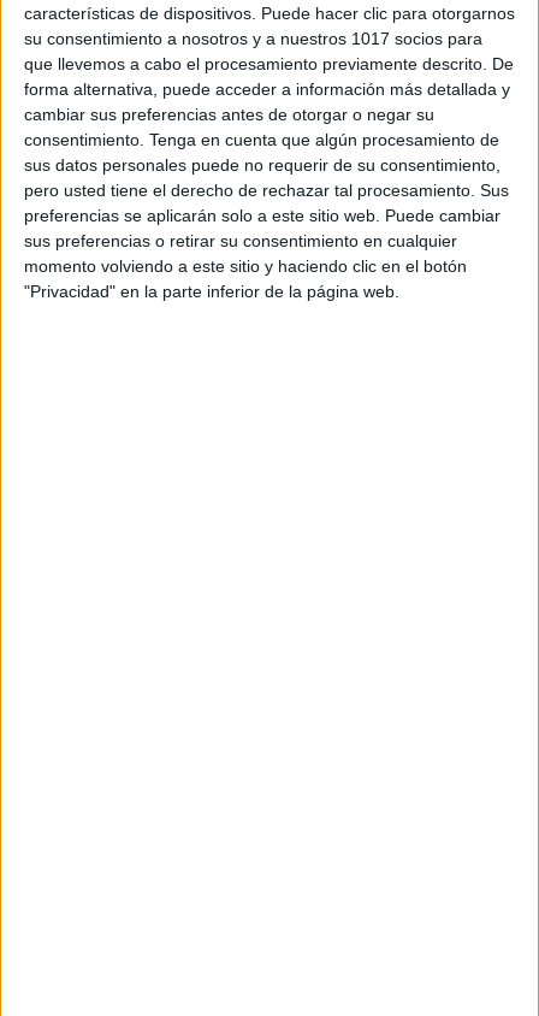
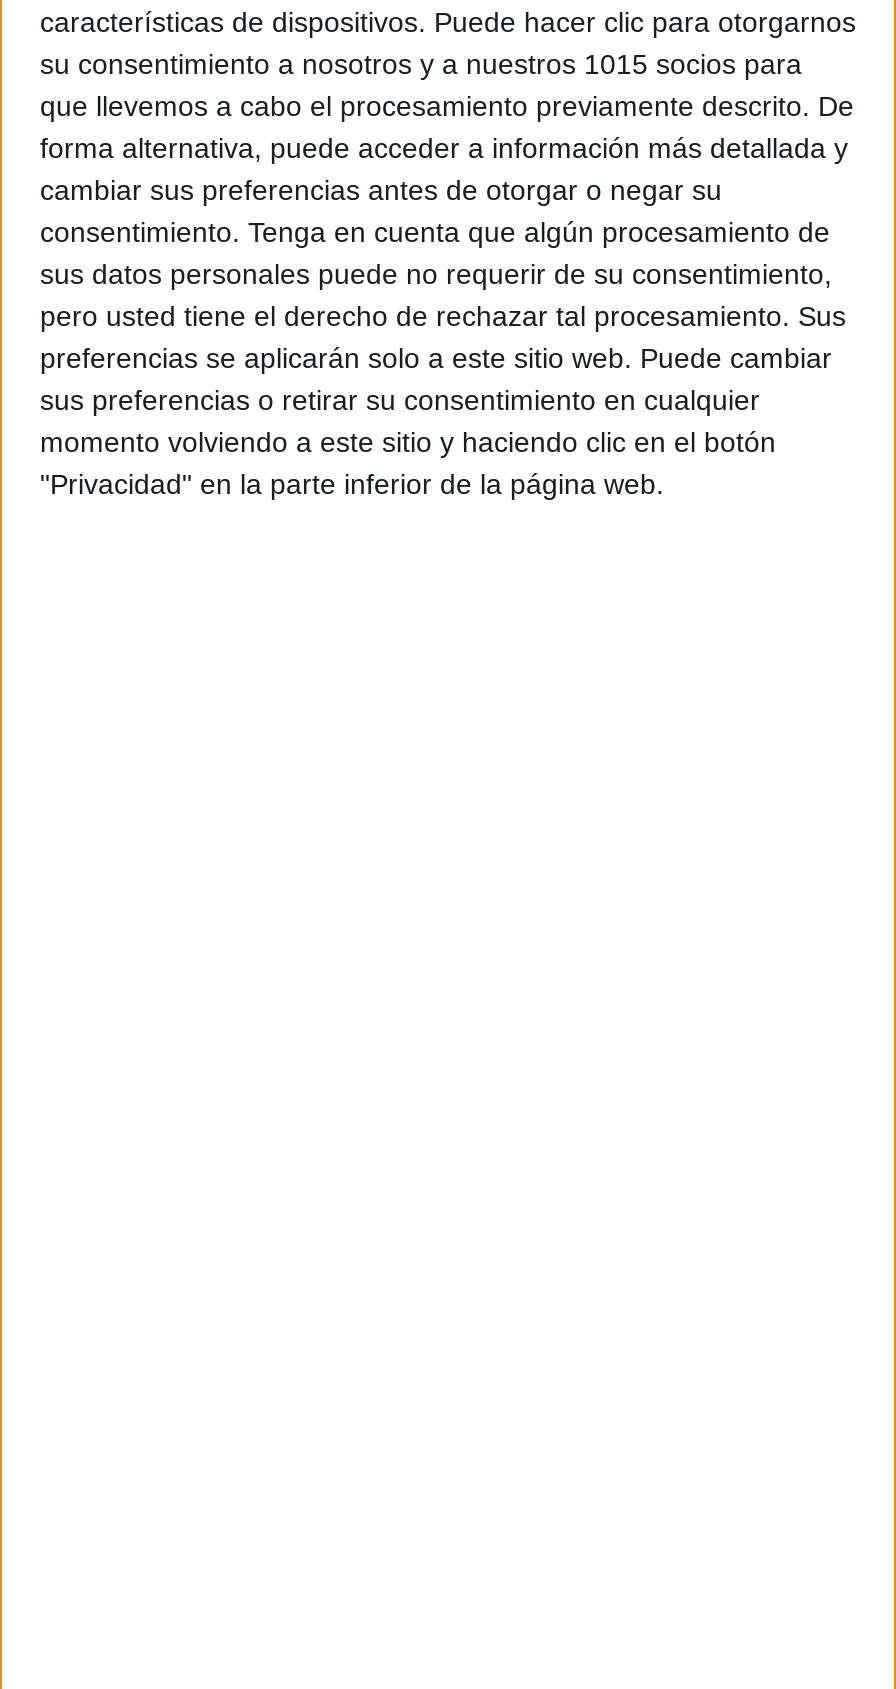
[24,29,482,48] su consentimiento a nosotros y a nuestros 1017 socios para -> [40,48,802,80] su consentimiento a nosotros y a nuestros 1015 socios para

